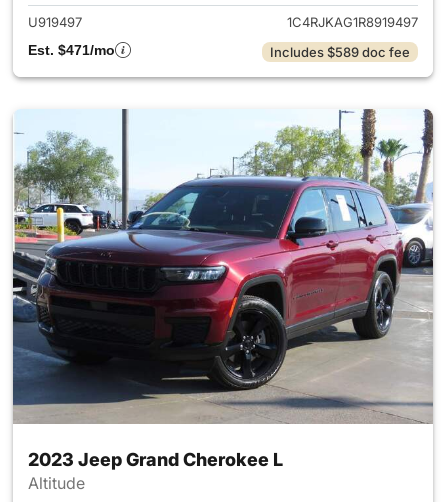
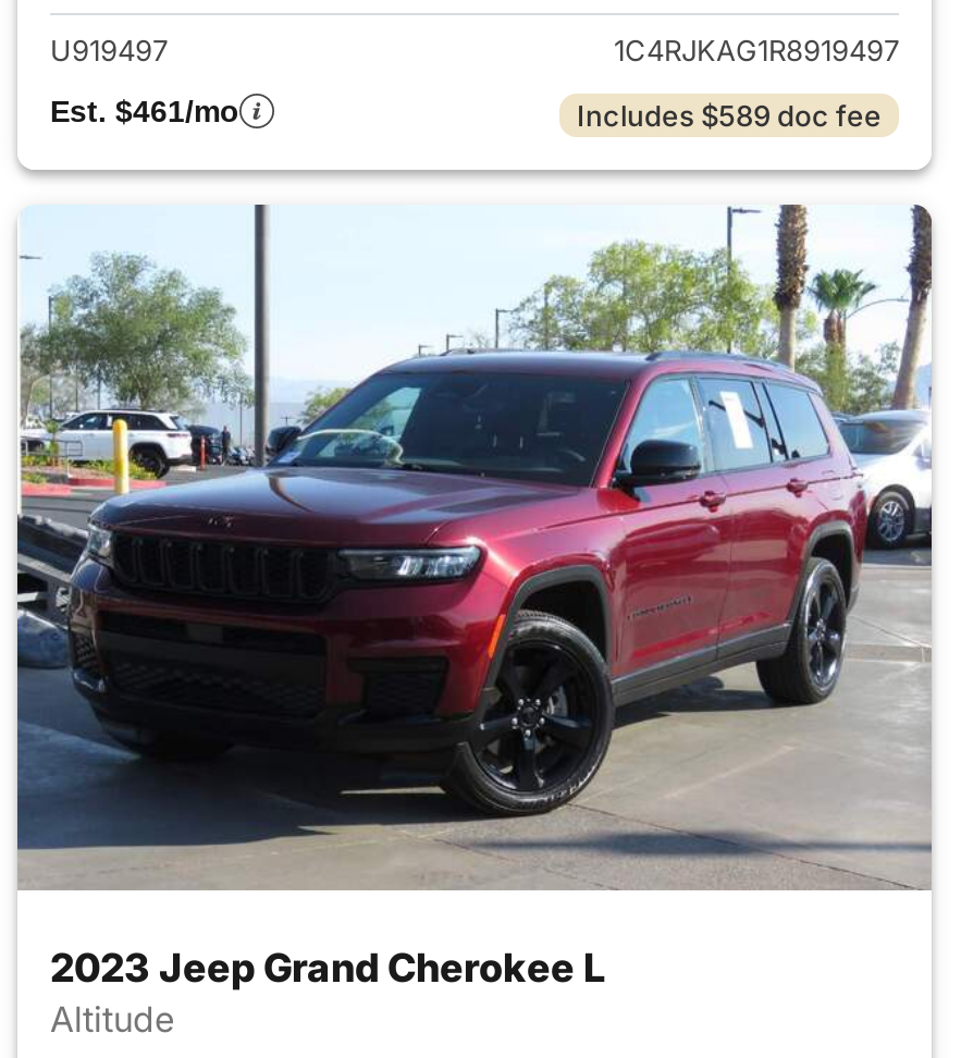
[28,42,115,58] Est. $471/mo -> [50,93,239,128] Est. $461/mo

